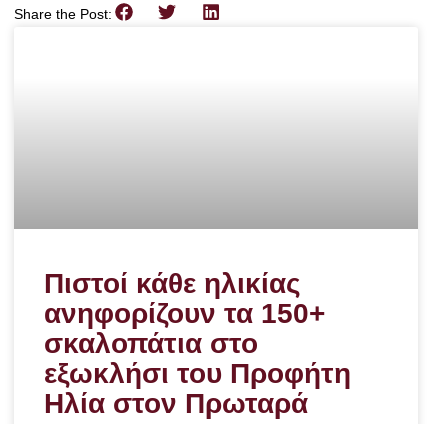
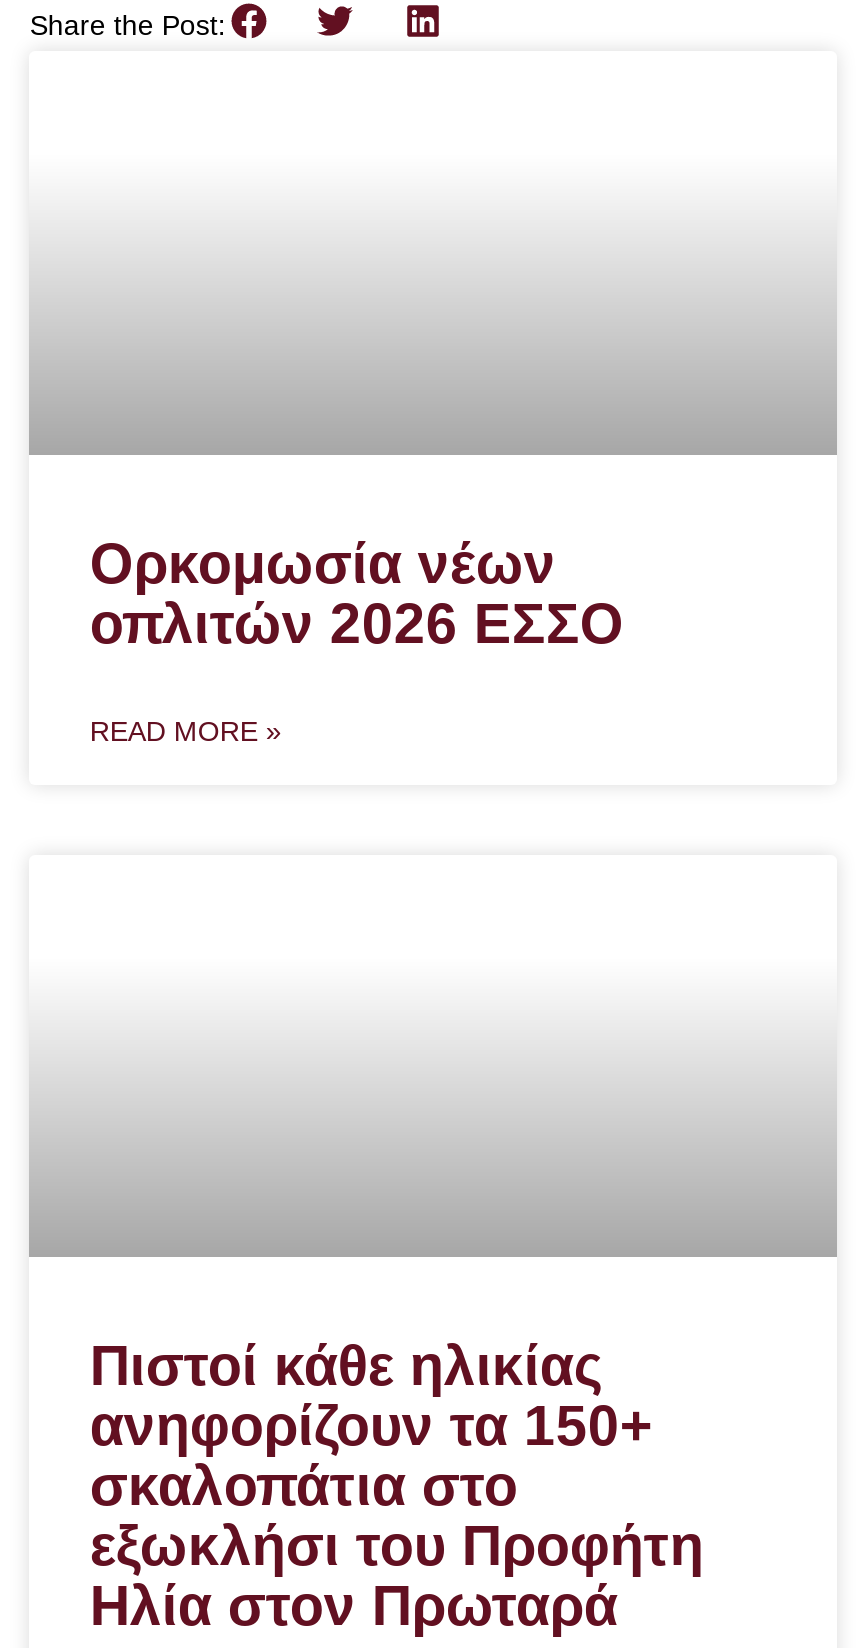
none -> [90,532,624,746] Ορκομωσία νέων | οπλιτών 2026 ΕΣΣΟ | READ MORE »

